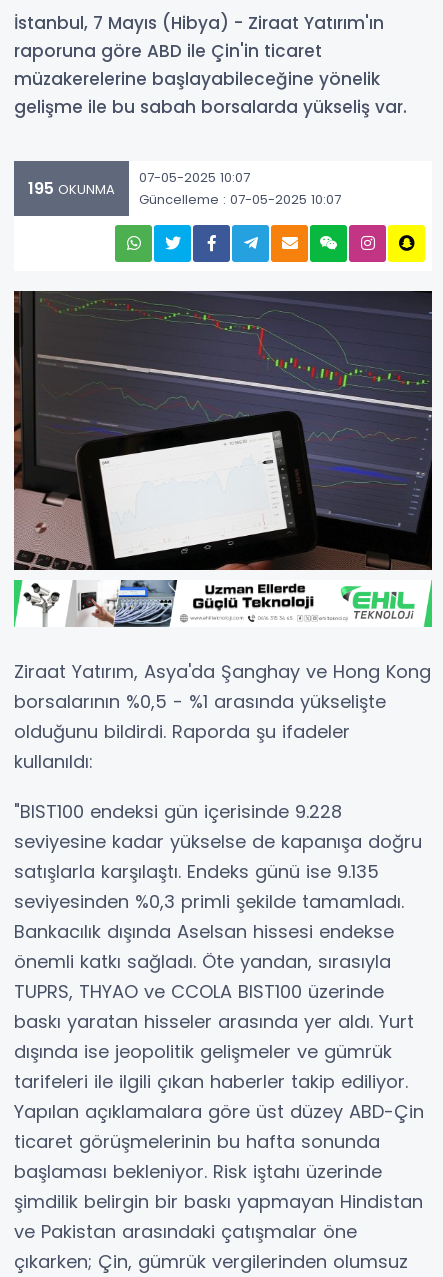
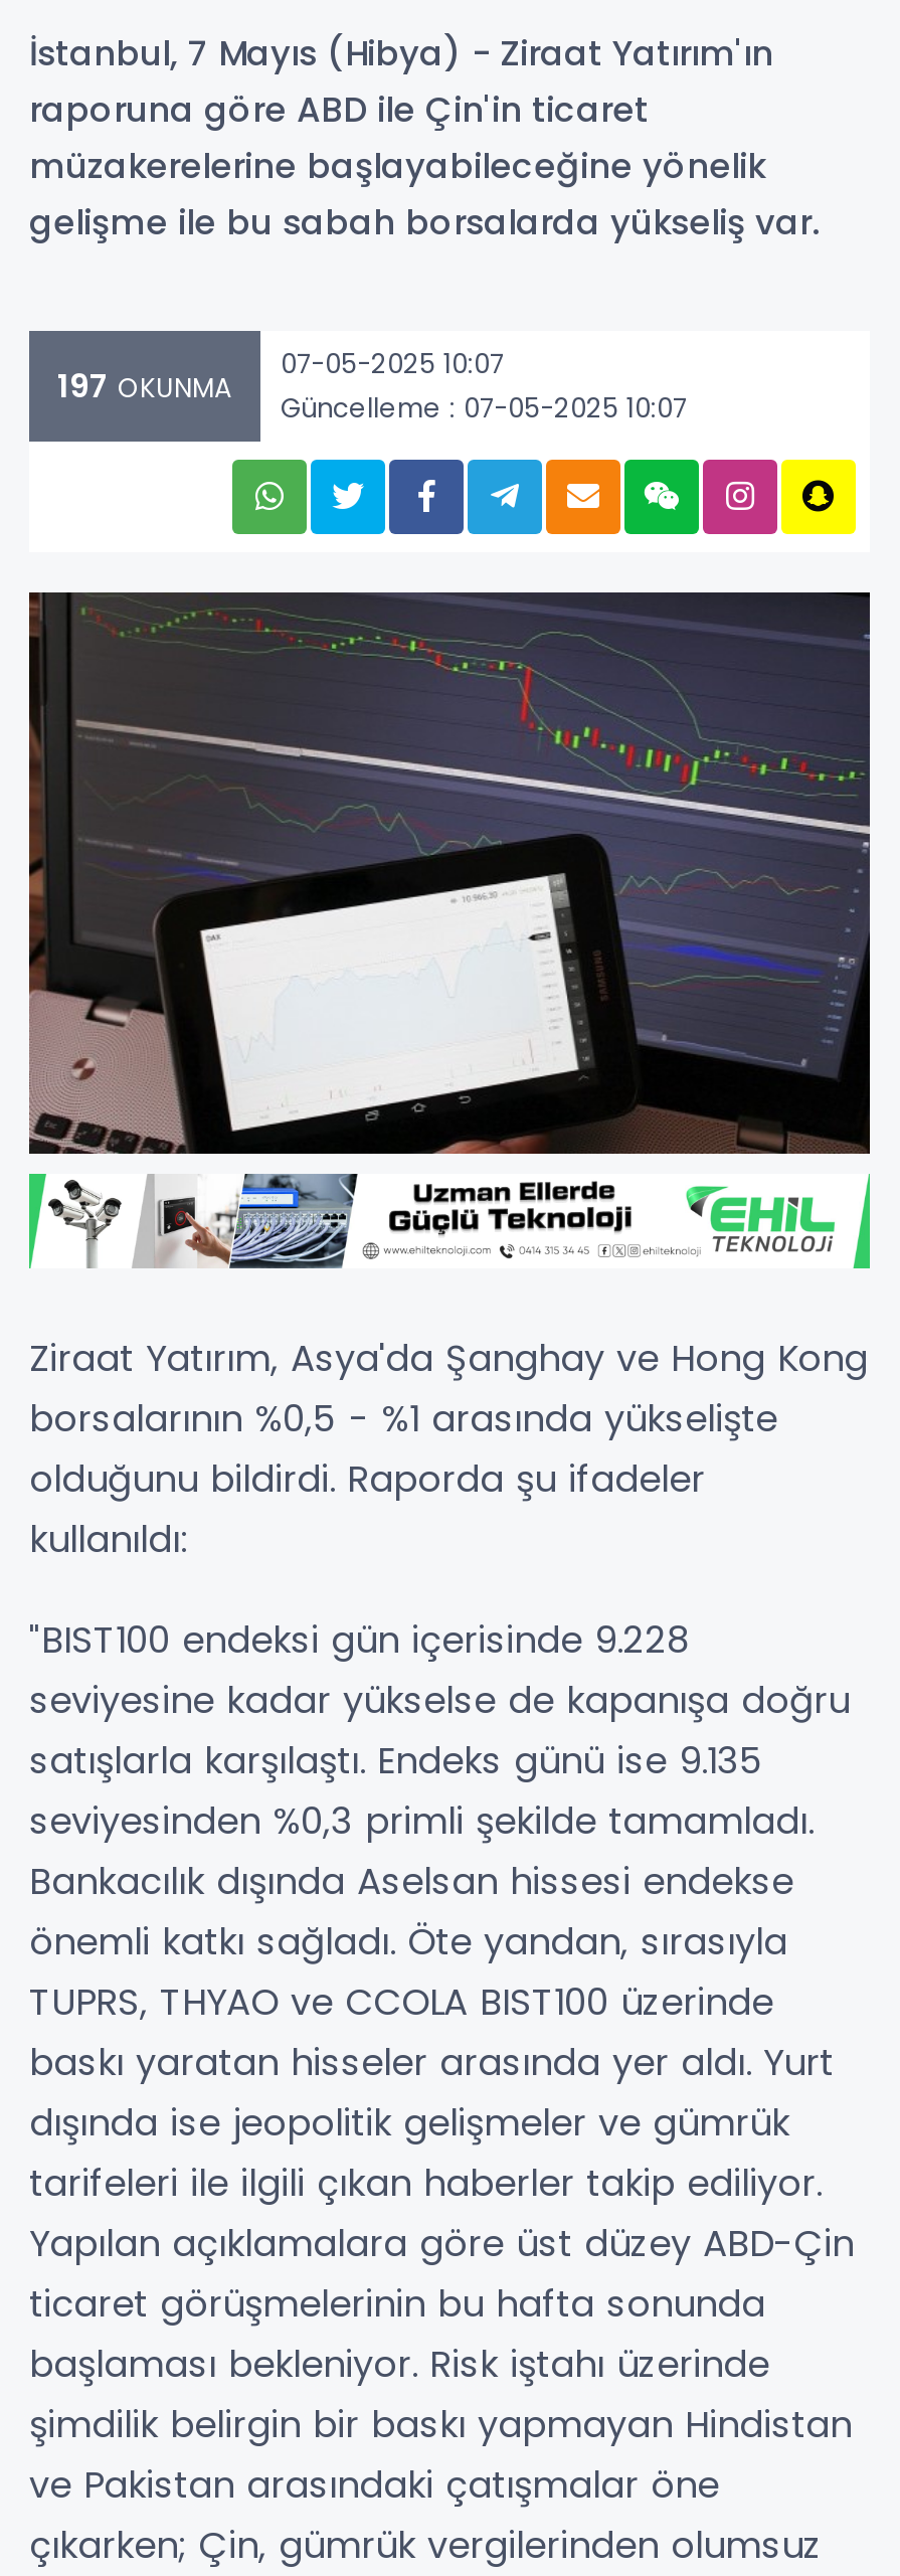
[28,167,341,208] 195 OKUNMA 07-05-2025 10:07 Güncelleme : 07-05-2025 10:07 -> [57,344,687,426] 197 OKUNMA 07-05-2025 10:07 Güncelleme : 07-05-2025 10:07

